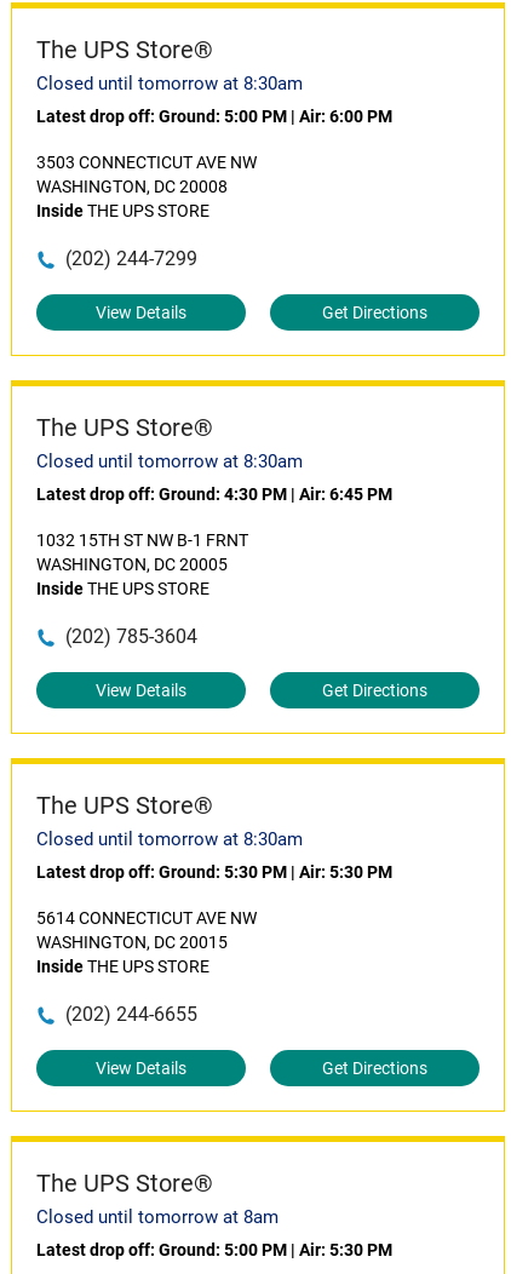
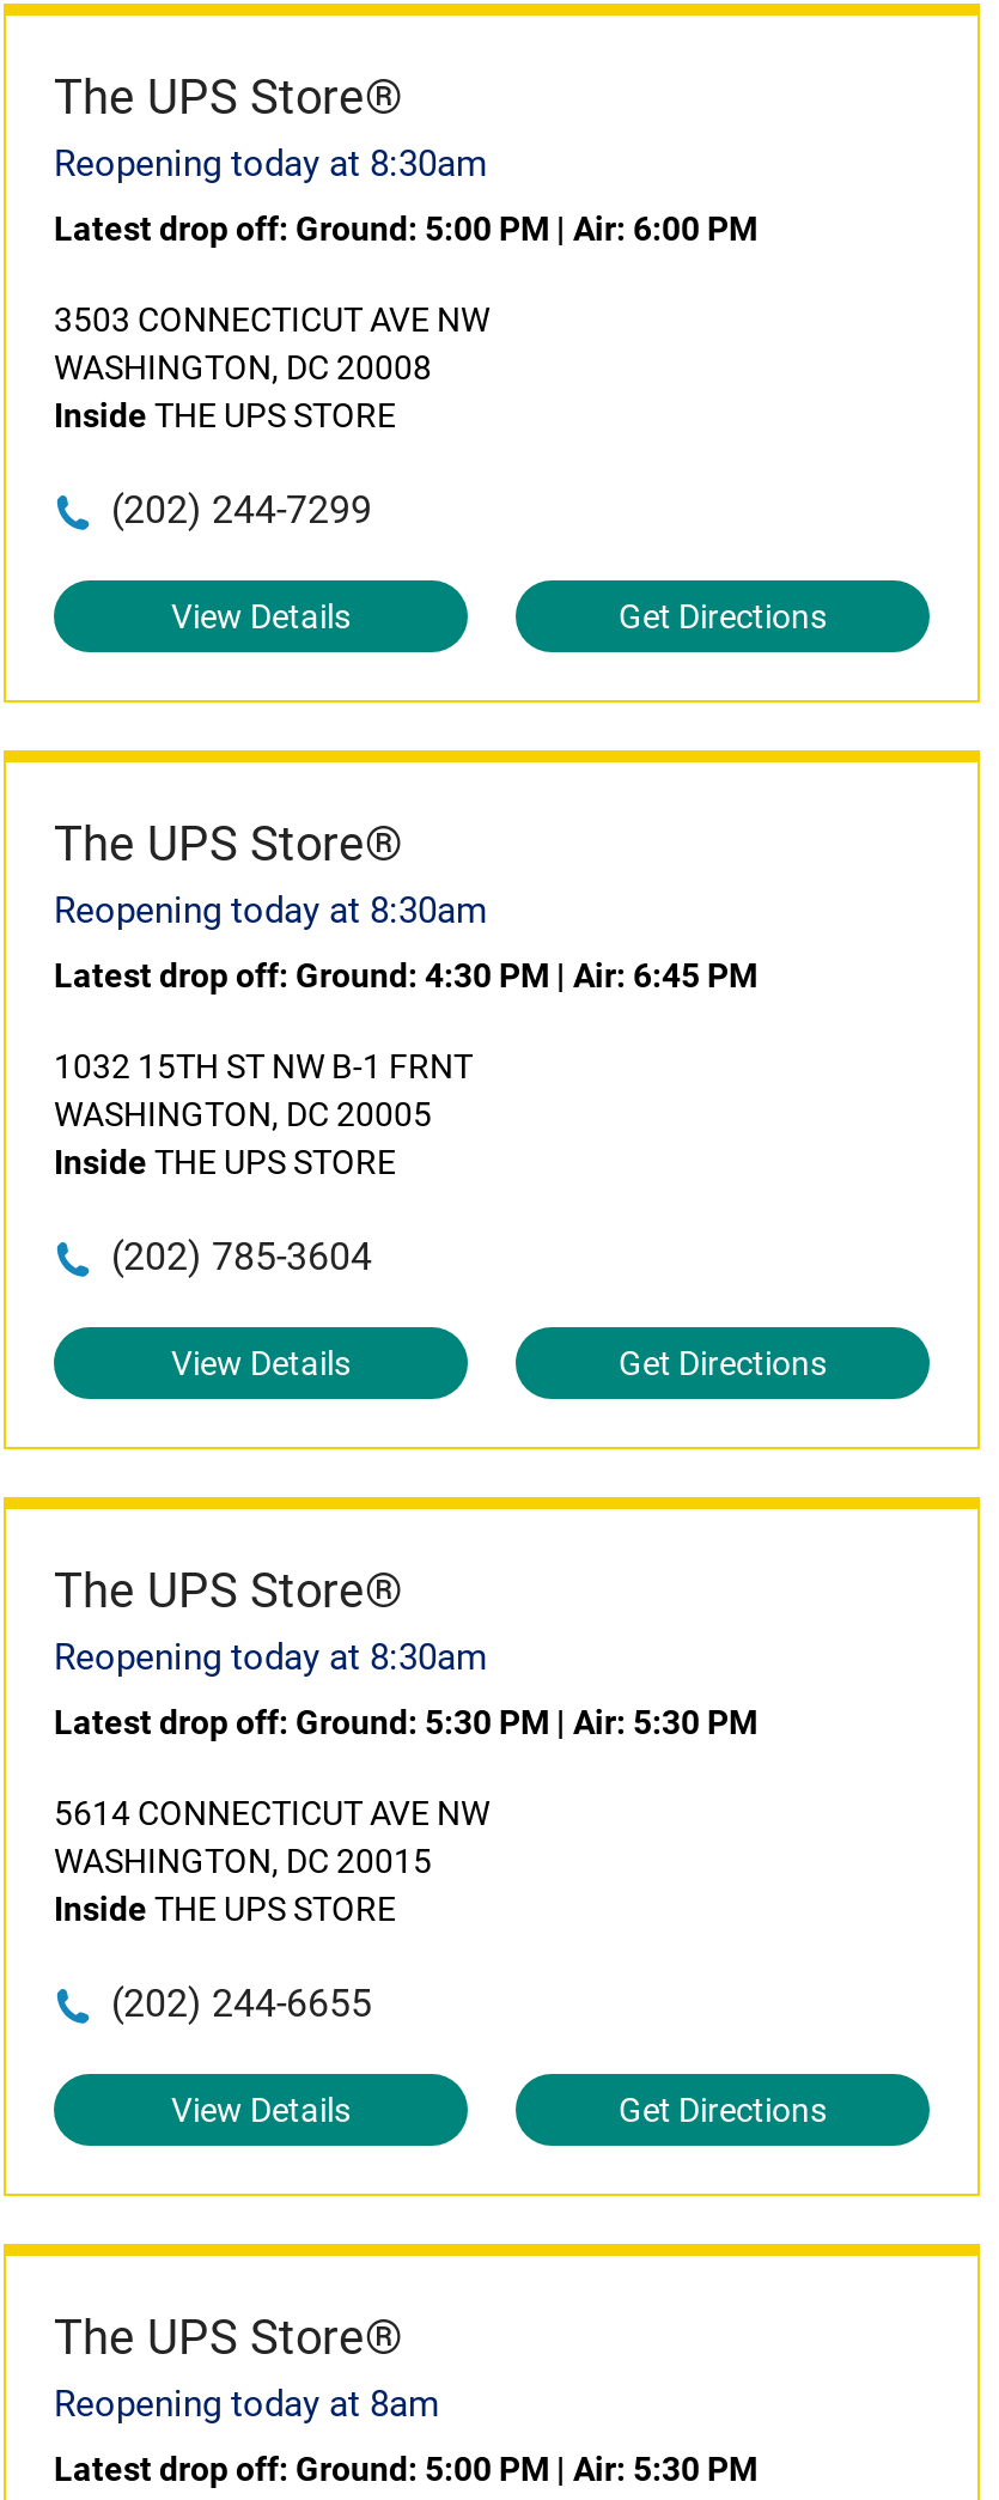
[36,73,303,94] Closed until tomorrow at 8:30am -> [54,142,487,185] Reopening today at 8:30am
[36,451,303,472] Closed until tomorrow at 8:30am -> [54,889,487,932] Reopening today at 8:30am
[36,828,303,850] Closed until tomorrow at 8:30am -> [54,1636,487,1679] Reopening today at 8:30am
[36,1206,279,1228] Closed until tomorrow at 8am -> [54,2383,439,2426] Reopening today at 8am

